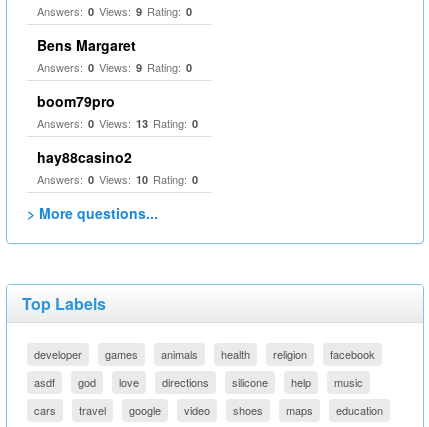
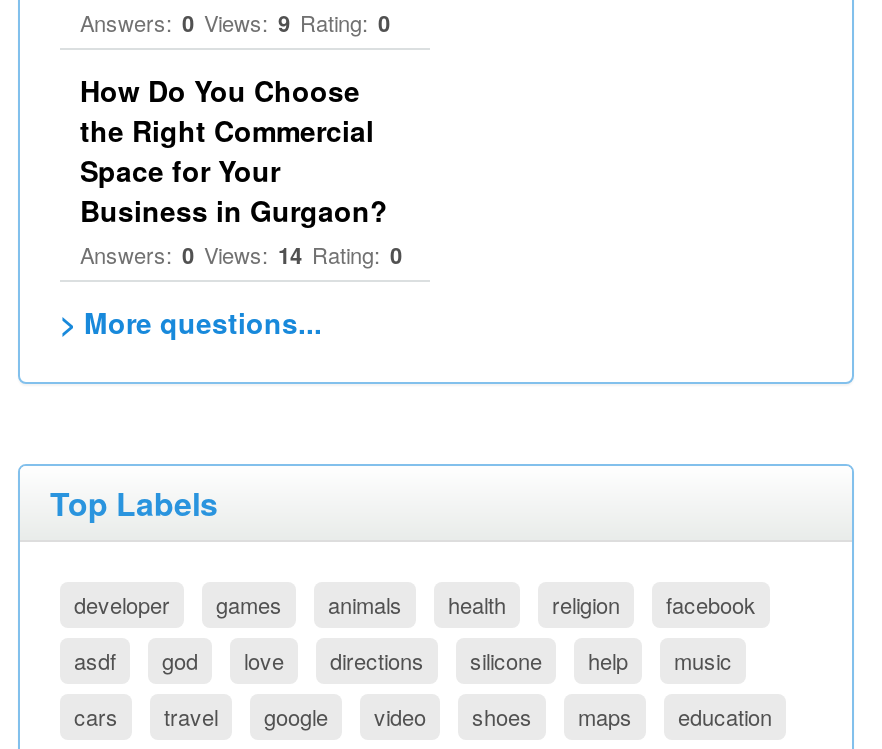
[37,35,198,187] Bens Margaret | Answers: 0 Views: 9 Rating: 0 | boom79pro | Answers: 0 Views: 13 Rating: 0 | hay88casino2 | Answers: 0 Views: 10 Rating: 0 -> [80,70,402,270] How Do You Choose | the Right Commercial | Space for Your | Business in Gurgaon? | Answers: 0 Views: 14 Rating: 0

